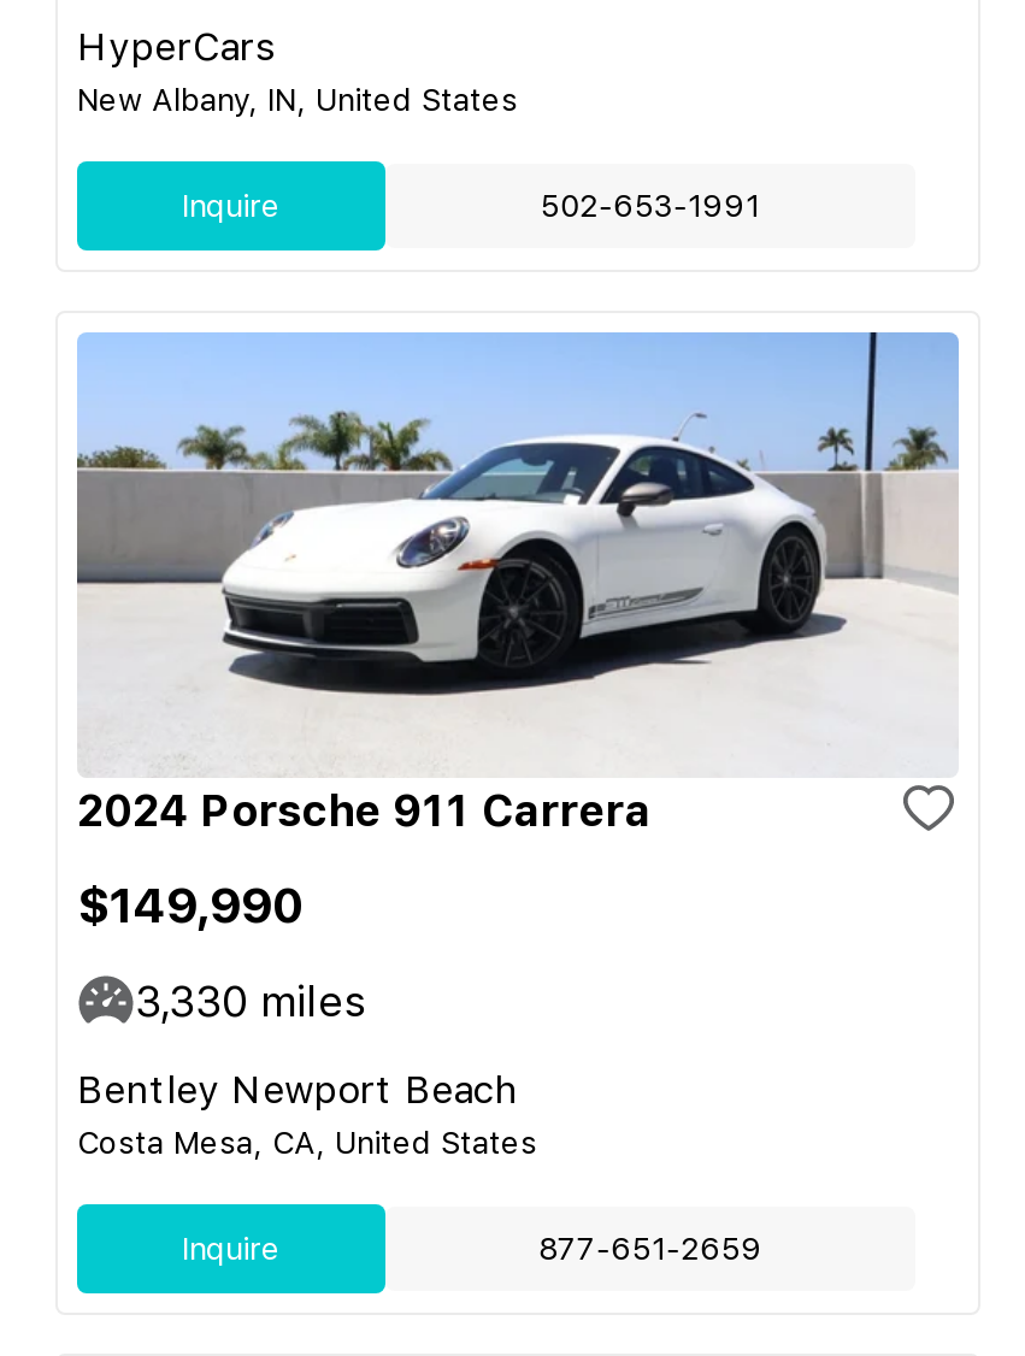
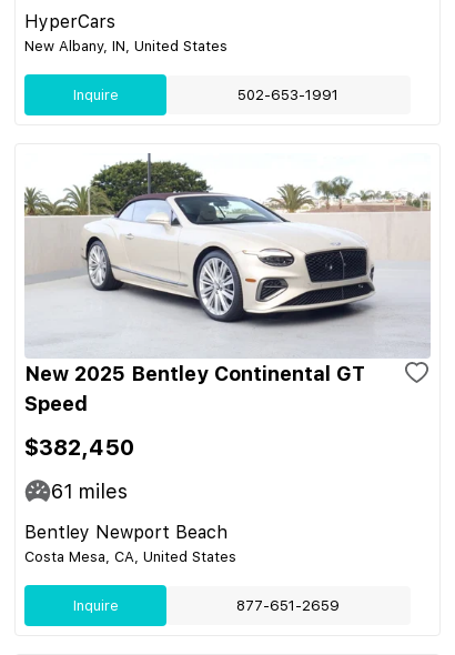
[77,330,959,835] [image] | 2024 Porsche 911 Carrera -> [23,153,431,415] [image] | New 2025 Bentley Continental GT | Speed
[77,876,304,934] $149,990 -> [24,434,134,460] $382,450
[135,975,366,1026] 3,330 miles -> [51,479,128,503] 61 miles

